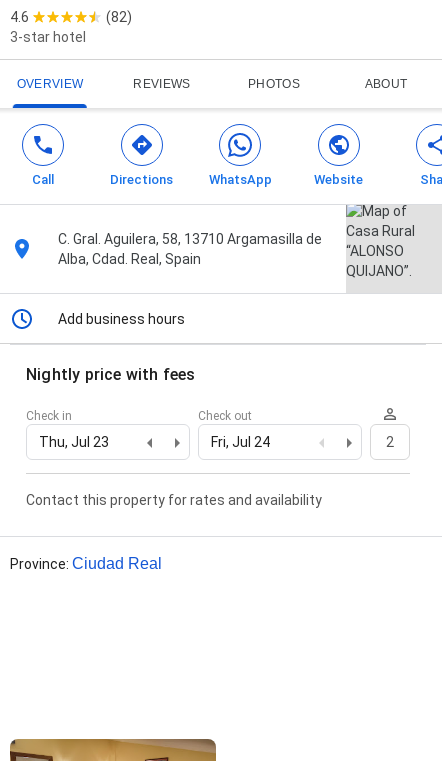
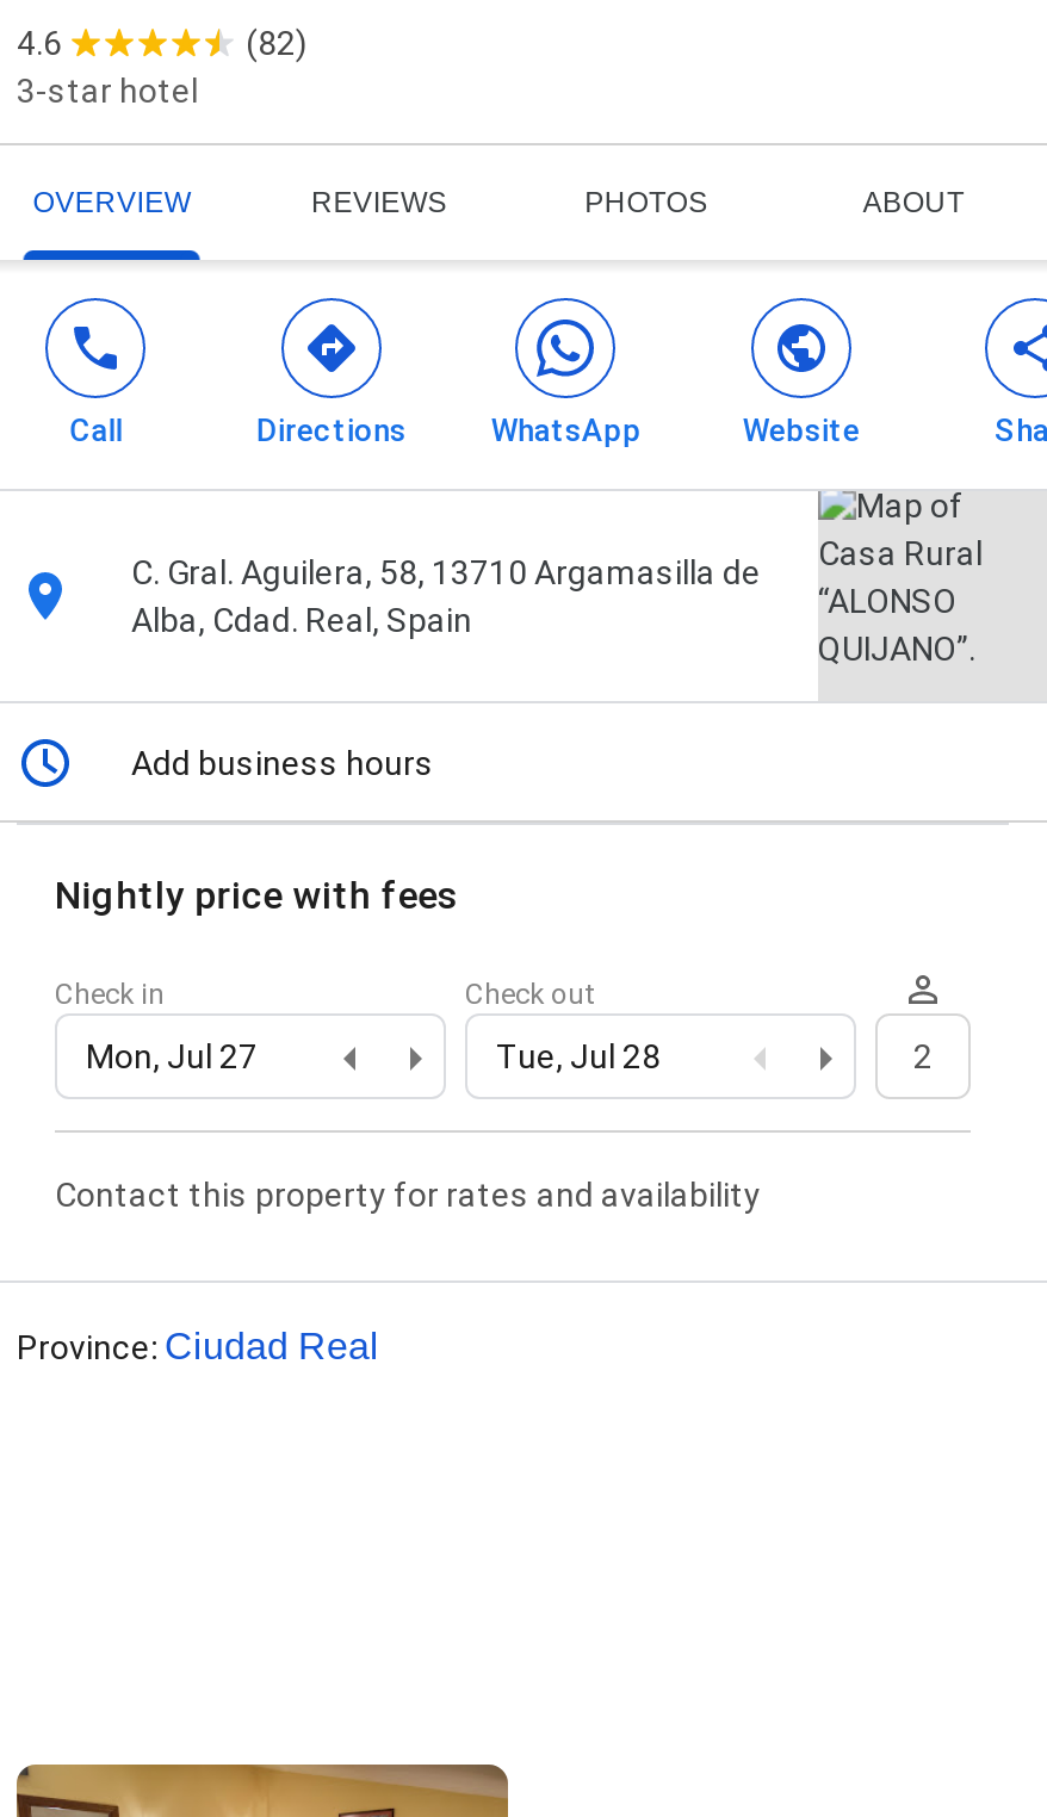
[39,434,109,450] Thu, Jul 23 -> [86,1038,258,1076] Mon, Jul 27
[211,434,270,450] Fri, Jul 24 -> [496,1038,661,1076] Tue, Jul 28

